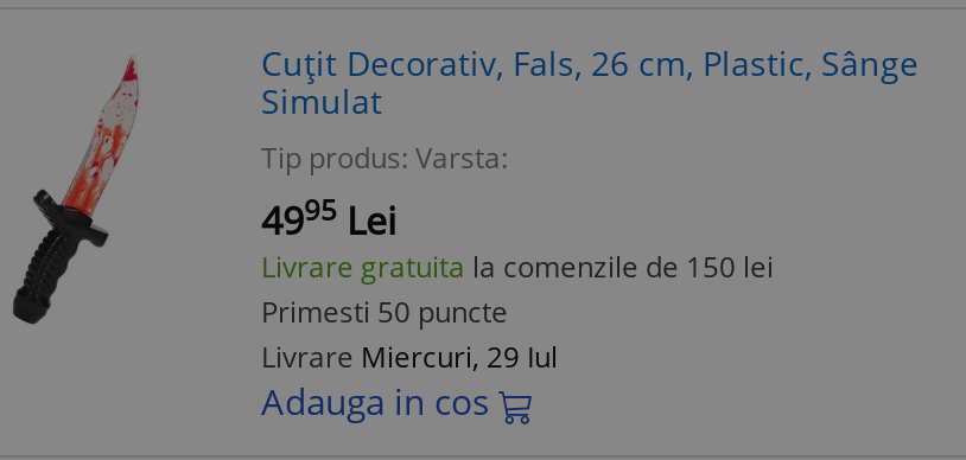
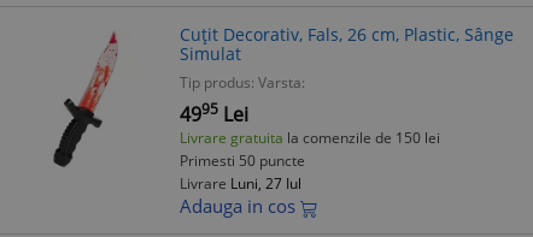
[261,337,558,377] Livrare Miercuri, 29 Iul -> [180,173,301,194] Livrare Luni, 27 Iul

